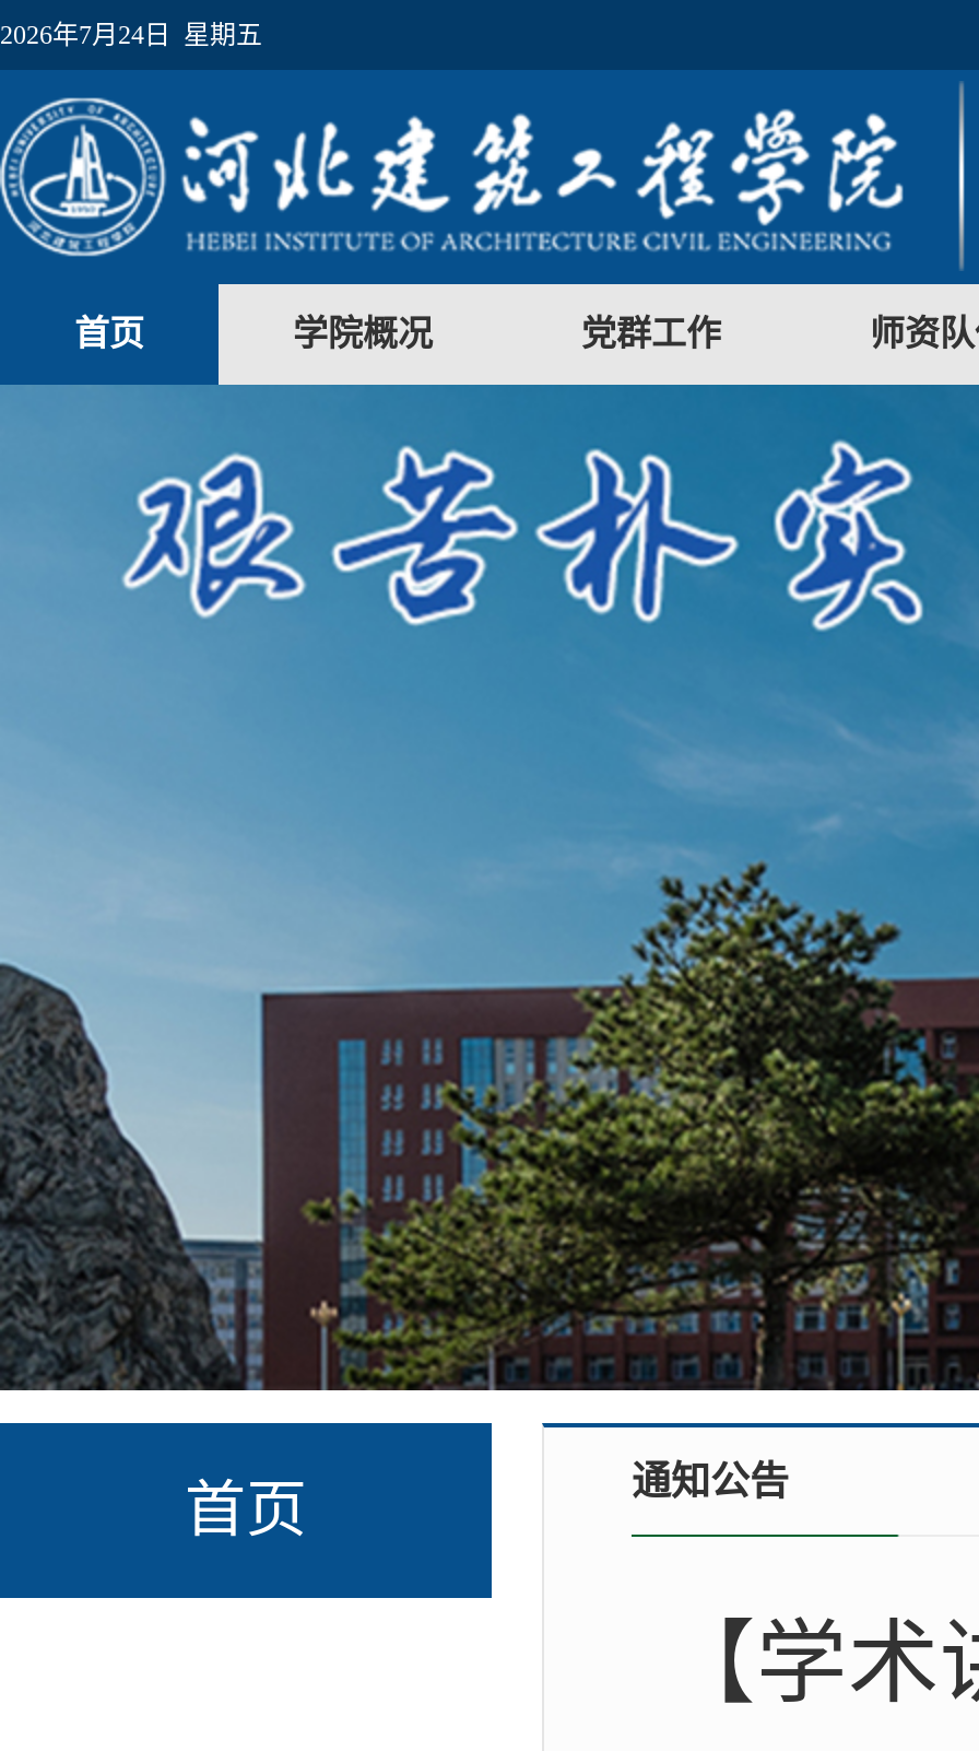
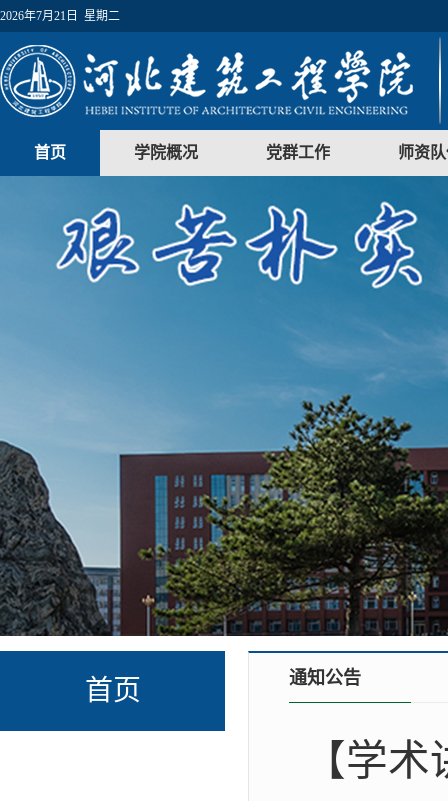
[0,20,262,50] 2026年7月24日 星期五 -> [0,9,120,23] 2026年7月21日 星期二

